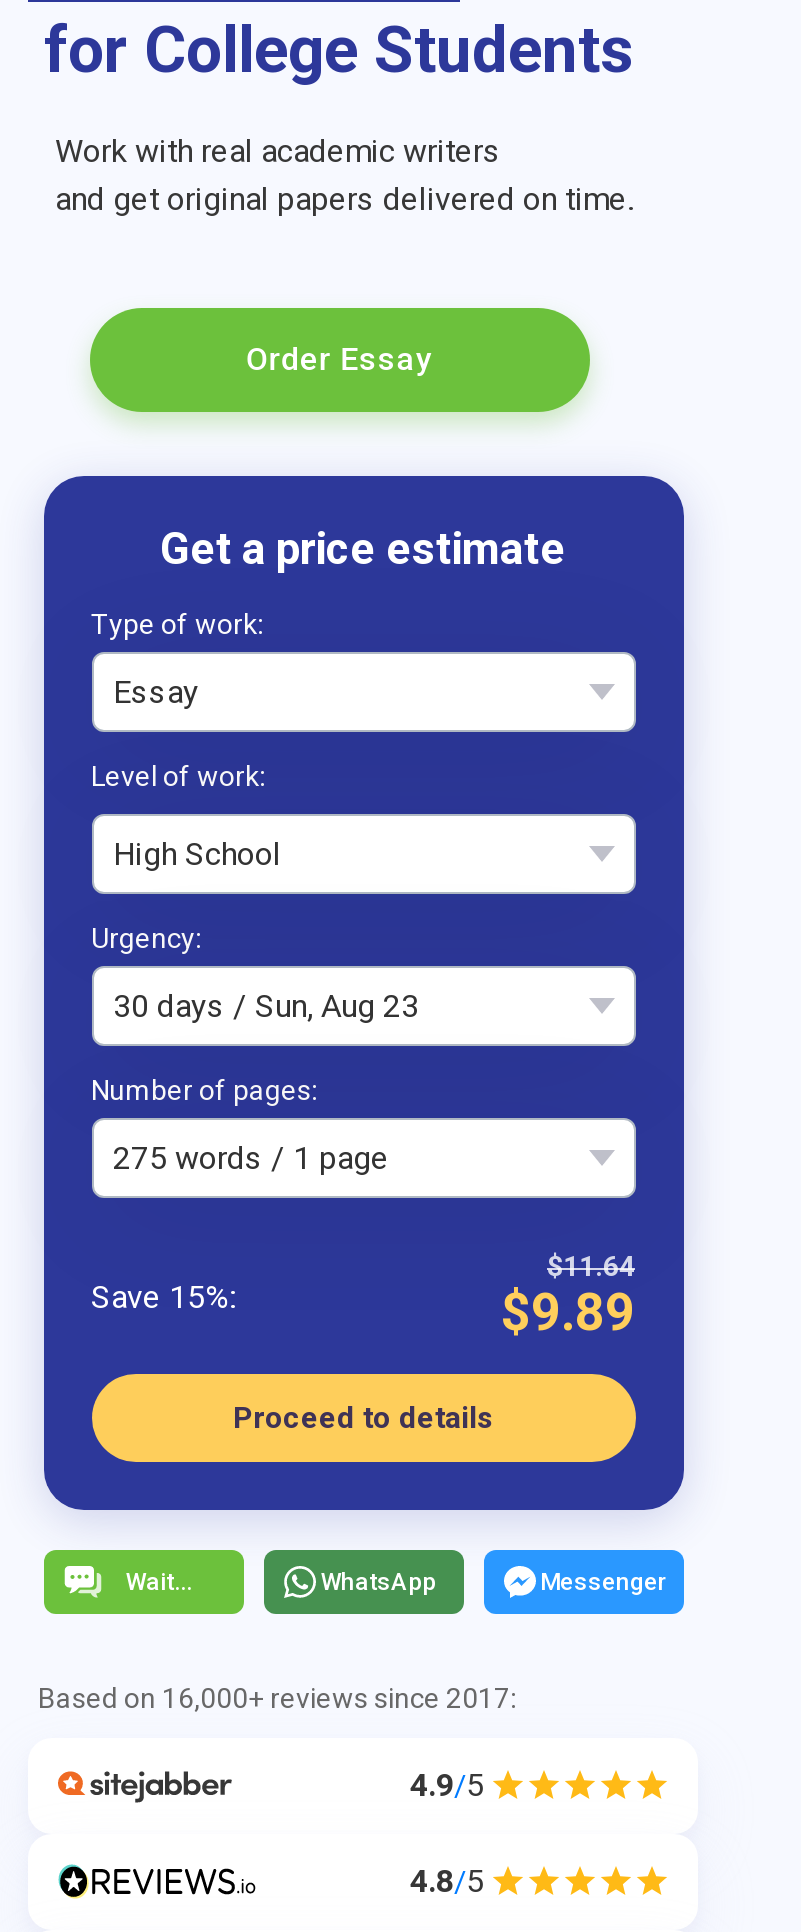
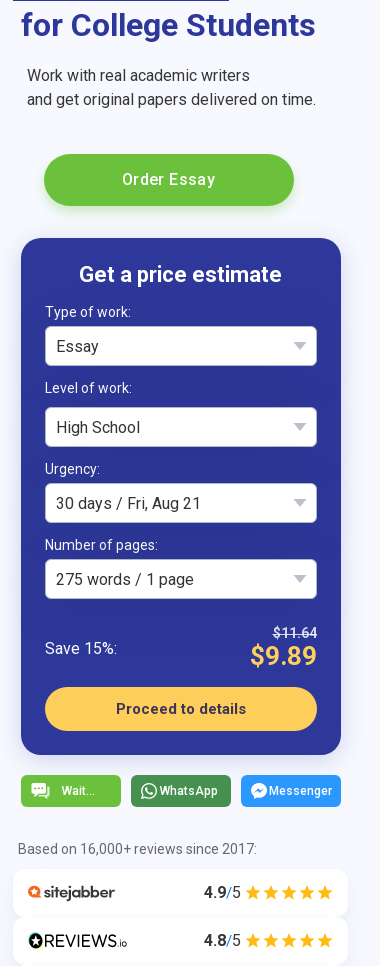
[113,987,419,1025] 30 days / Sun, Aug 23 -> [55,493,200,512] 30 days / Fri, Aug 21

